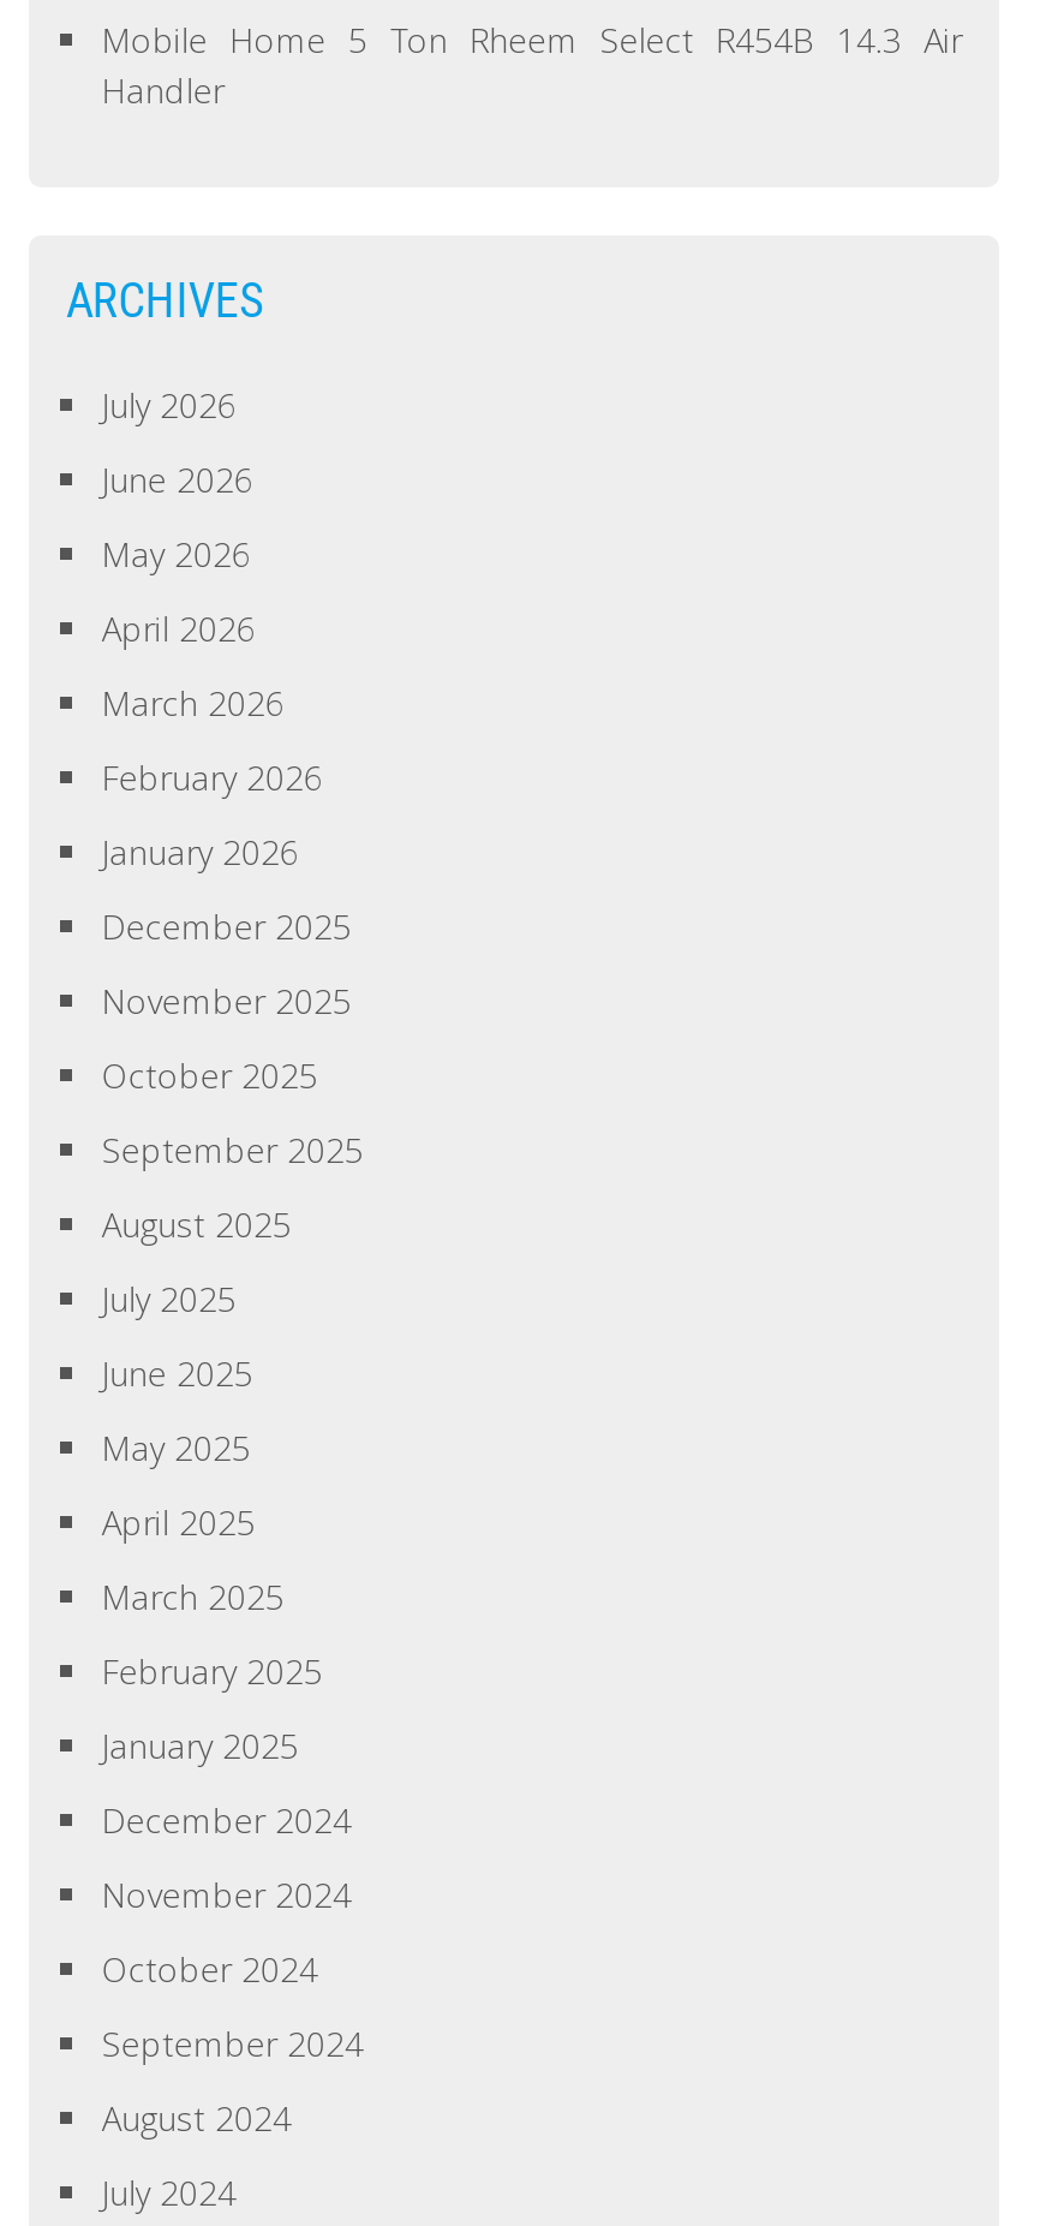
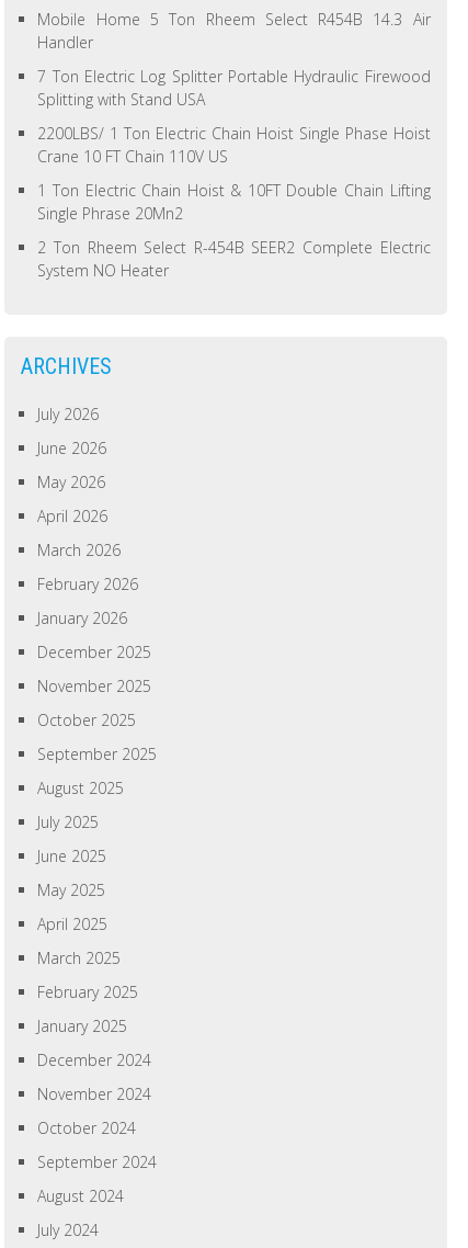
none -> [38,66,430,281] 7 Ton Electric Log Splitter Portable Hydraulic Firewood | Splitting with Stand USA | 2200LBS/ 1 Ton Electric Chain Hoist Single Phase Hoist | Crane 10 FT Chain 110V US | 1 Ton Electric Chain Hoist & 10FT Double Chain Lifting | Single Phrase 20Mn2 | 2 Ton Rheem Select R-454B SEER2 Complete Electric | System NO Heater

